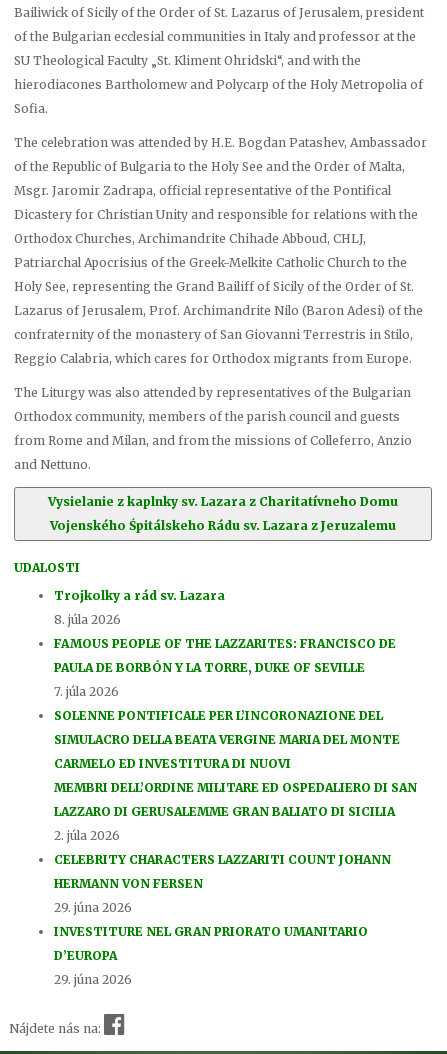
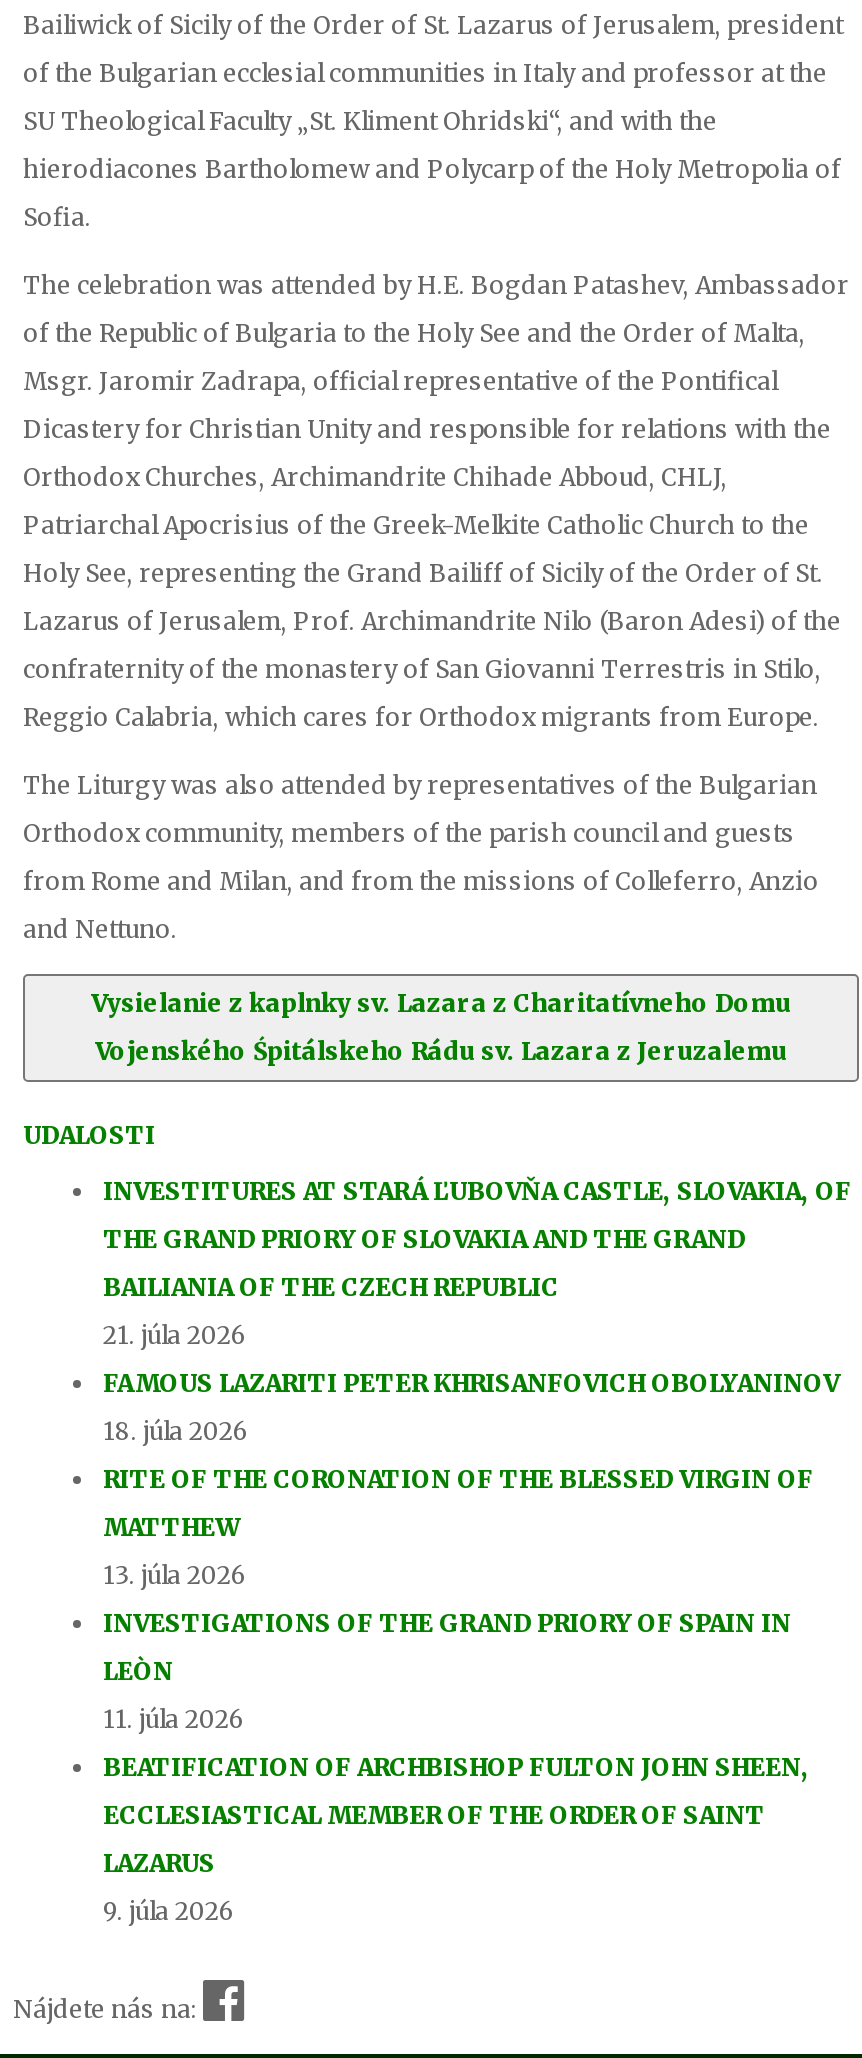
[54,588,417,987] Trojkolky a rád sv. Lazara | 8. júla 2026 | FAMOUS PEOPLE OF THE LAZZARITES: FRANCISCO DE | PAULA DE BORBÓN Y LA TORRE, DUKE OF SEVILLE | 7. júla 2026 | SOLENNE PONTIFICALE PER L’INCORONAZIONE DEL | SIMULACRO DELLA BEATA VERGINE MARIA DEL MONTE | CARMELO ED INVESTITURA DI NUOVI | MEMBRI DELL’ORDINE MILITARE ED OSPEDALIERO DI SAN | LAZZARO DI GERUSALEMME GRAN BALIATO DI SICILIA | 2. júla 2026 | CELEBRITY CHARACTERS LAZZARITI COUNT JOHANN | HERMANN VON FERSEN | 29. júna 2026 | INVESTITURE NEL GRAN PRIORATO UMANITARIO | D’EUROPA | 29. júna 2026 -> [103,1176,851,1926] INVESTITURES AT STARÁ ĽUBOVŇA CASTLE, SLOVAKIA, OF | THE GRAND PRIORY OF SLOVAKIA AND THE GRAND | BAILIANIA OF THE CZECH REPUBLIC | 21. júla 2026 | FAMOUS LAZARITI PETER KHRISANFOVICH OBOLYANINOV | 18. júla 2026 | RITE OF THE CORONATION OF THE BLESSED VIRGIN OF | MATTHEW | 13. júla 2026 | INVESTIGATIONS OF THE GRAND PRIORY OF SPAIN IN | LEÒN | 11. júla 2026 | BEATIFICATION OF ARCHBISHOP FULTON JOHN SHEEN, | ECCLESIASTICAL MEMBER OF THE ORDER OF SAINT | LAZARUS | 9. júla 2026

